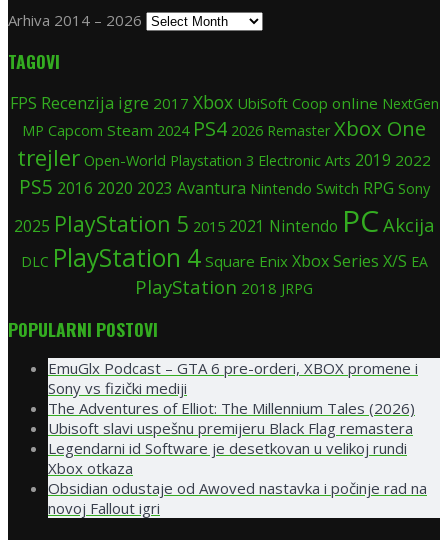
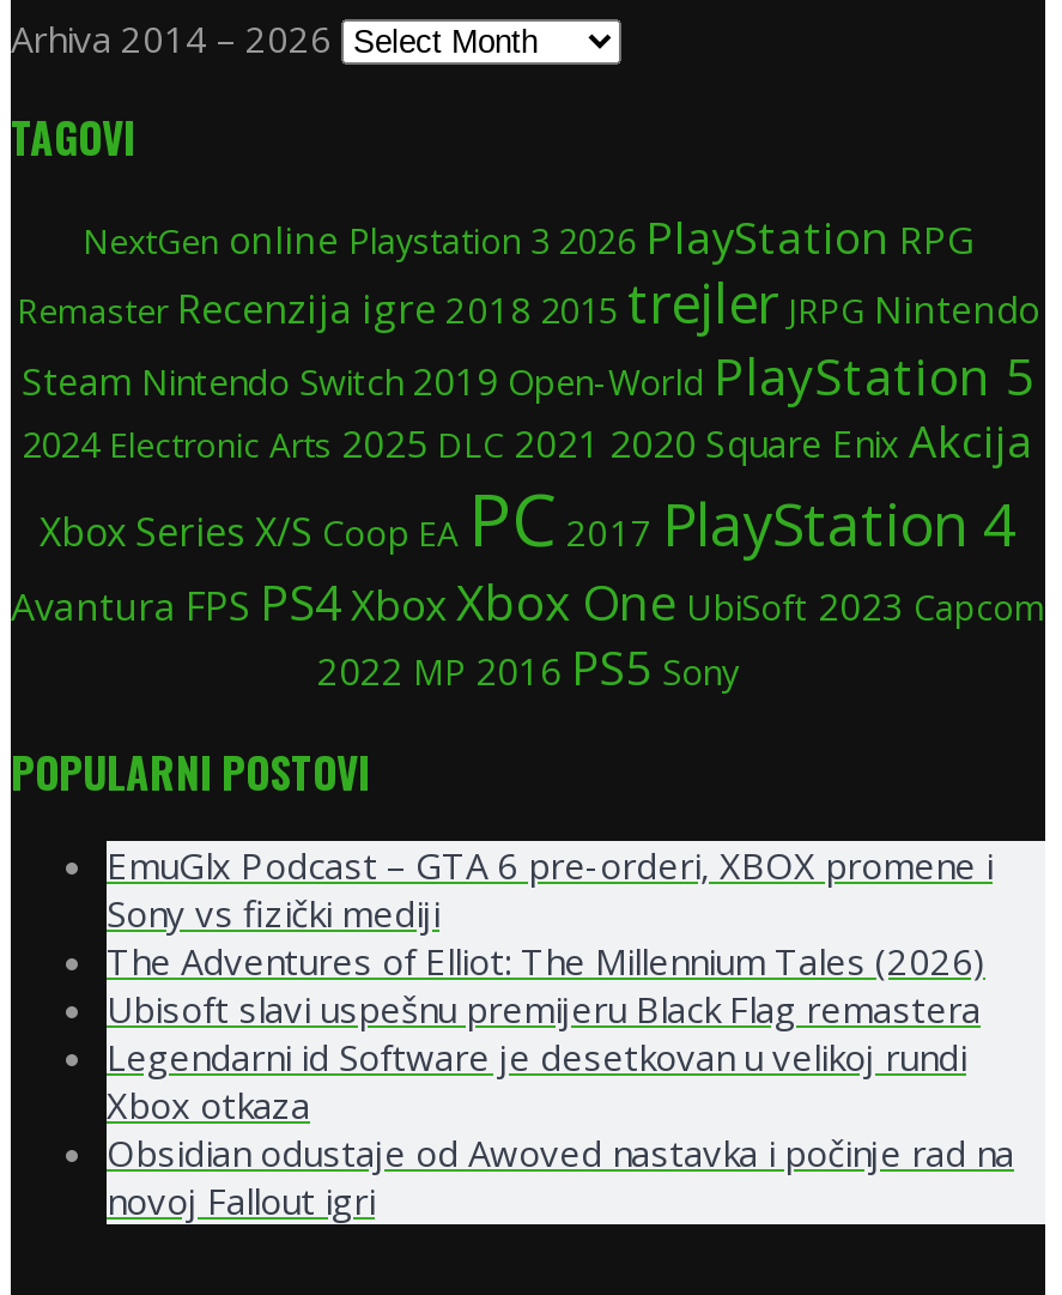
[9,90,438,299] FPS Recenzija igre 2017 Xbox UbiSoft Coop online NextGen | MP Capcom Steam 2024 PS4 2026 Remaster Xbox One | trejler Open-World Playstation 3 Electronic Arts 2019 2022 | PS5 2016 2020 2023 Avantura Nintendo Switch RPG Sony | 2025 PlayStation 5 2015 2021 Nintendo PC Akcija | DLC PlayStation 4 Square Enix Xbox Series X/S EA | PlayStation 2018 JRPG -> [11,207,1045,701] NextGen online Playstation 3 2026 PlayStation RPG | Remaster Recenzija igre 2018 2015 trejler JRPG Nintendo | Steam Nintendo Switch 2019 Open-World PlayStation 5 | 2024 Electronic Arts 2025 DLC 2021 2020 Square Enix Akcija | Xbox Series X/S Coop EA PC 2017 PlayStation 4 | Avantura FPS PS4 Xbox Xbox One UbiSoft 2023 Capcom | 2022 MP 2016 PS5 Sony

